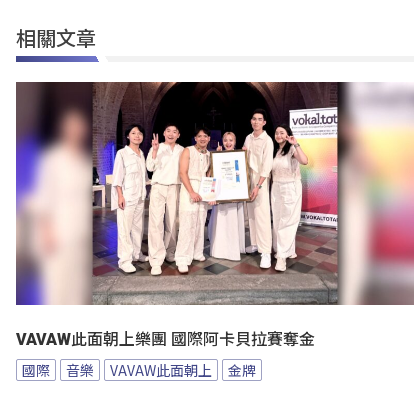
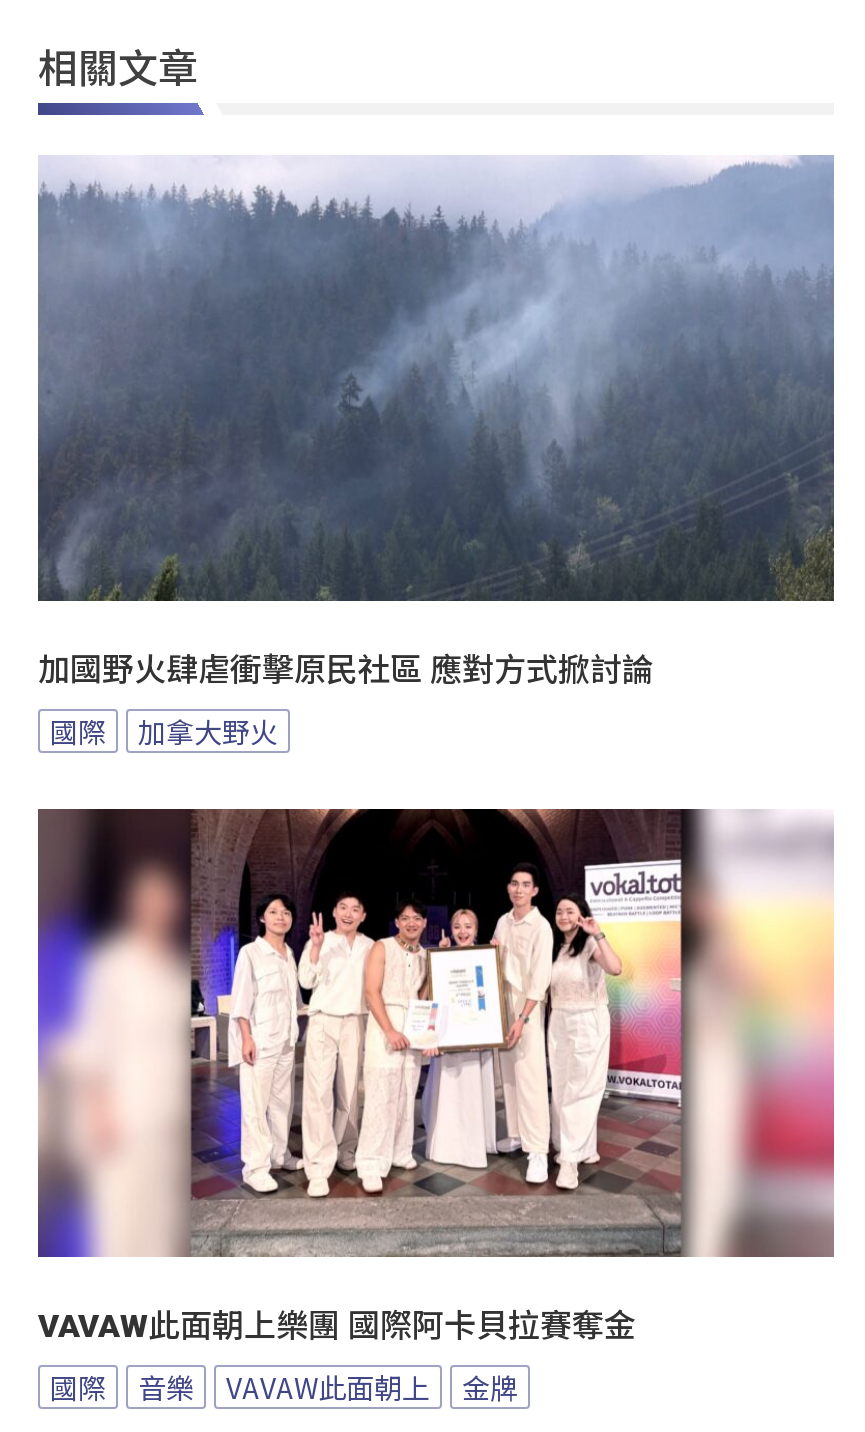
none -> [38,155,836,752] [image] | 加國野火肆虐衝擊原民社區 應對方式掀討論 | 國際 | 加拿大野火

